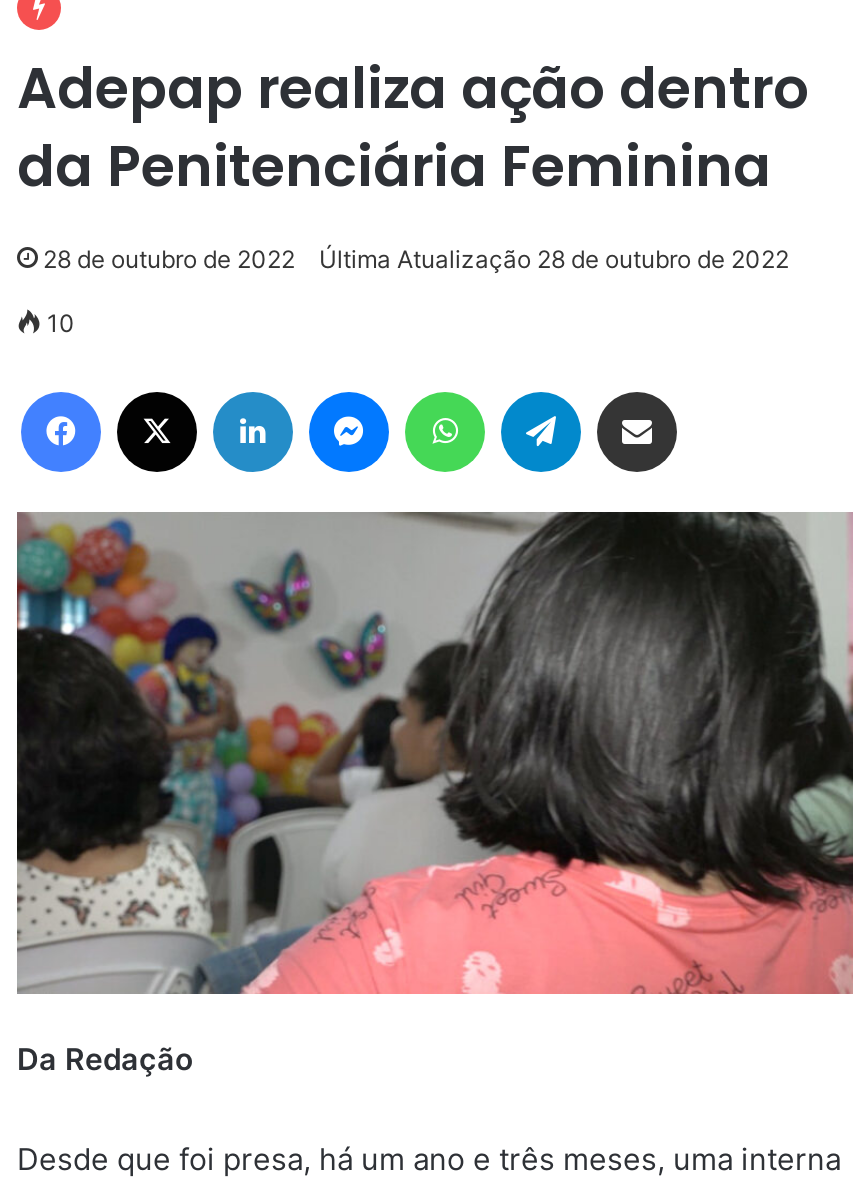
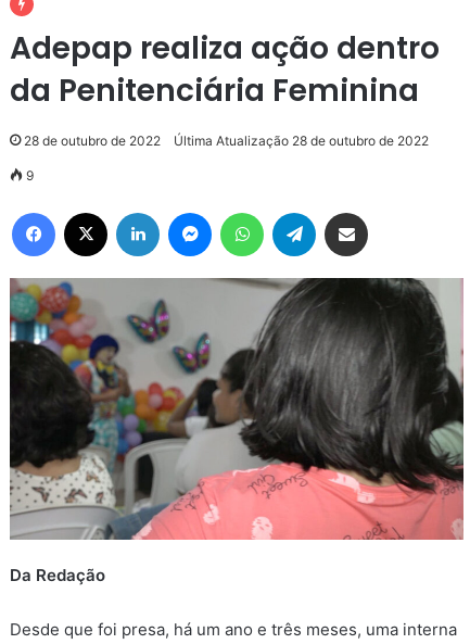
[41,308,75,338] 10 -> [23,167,34,184] 9

